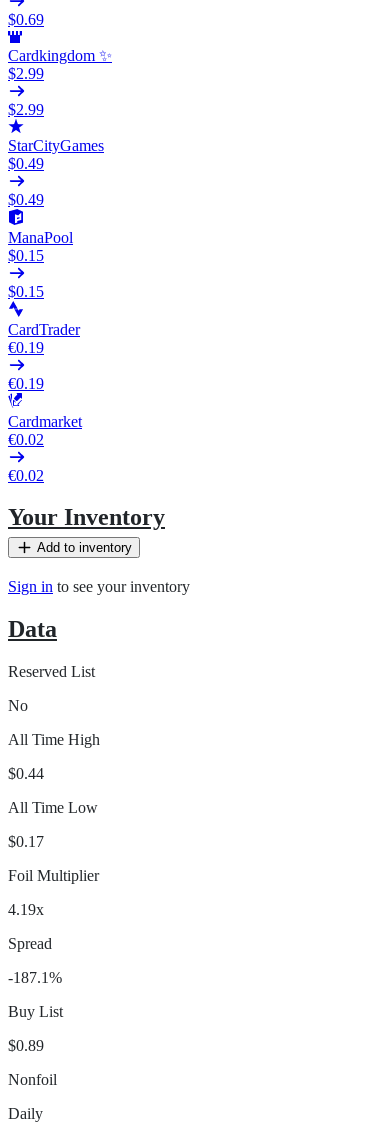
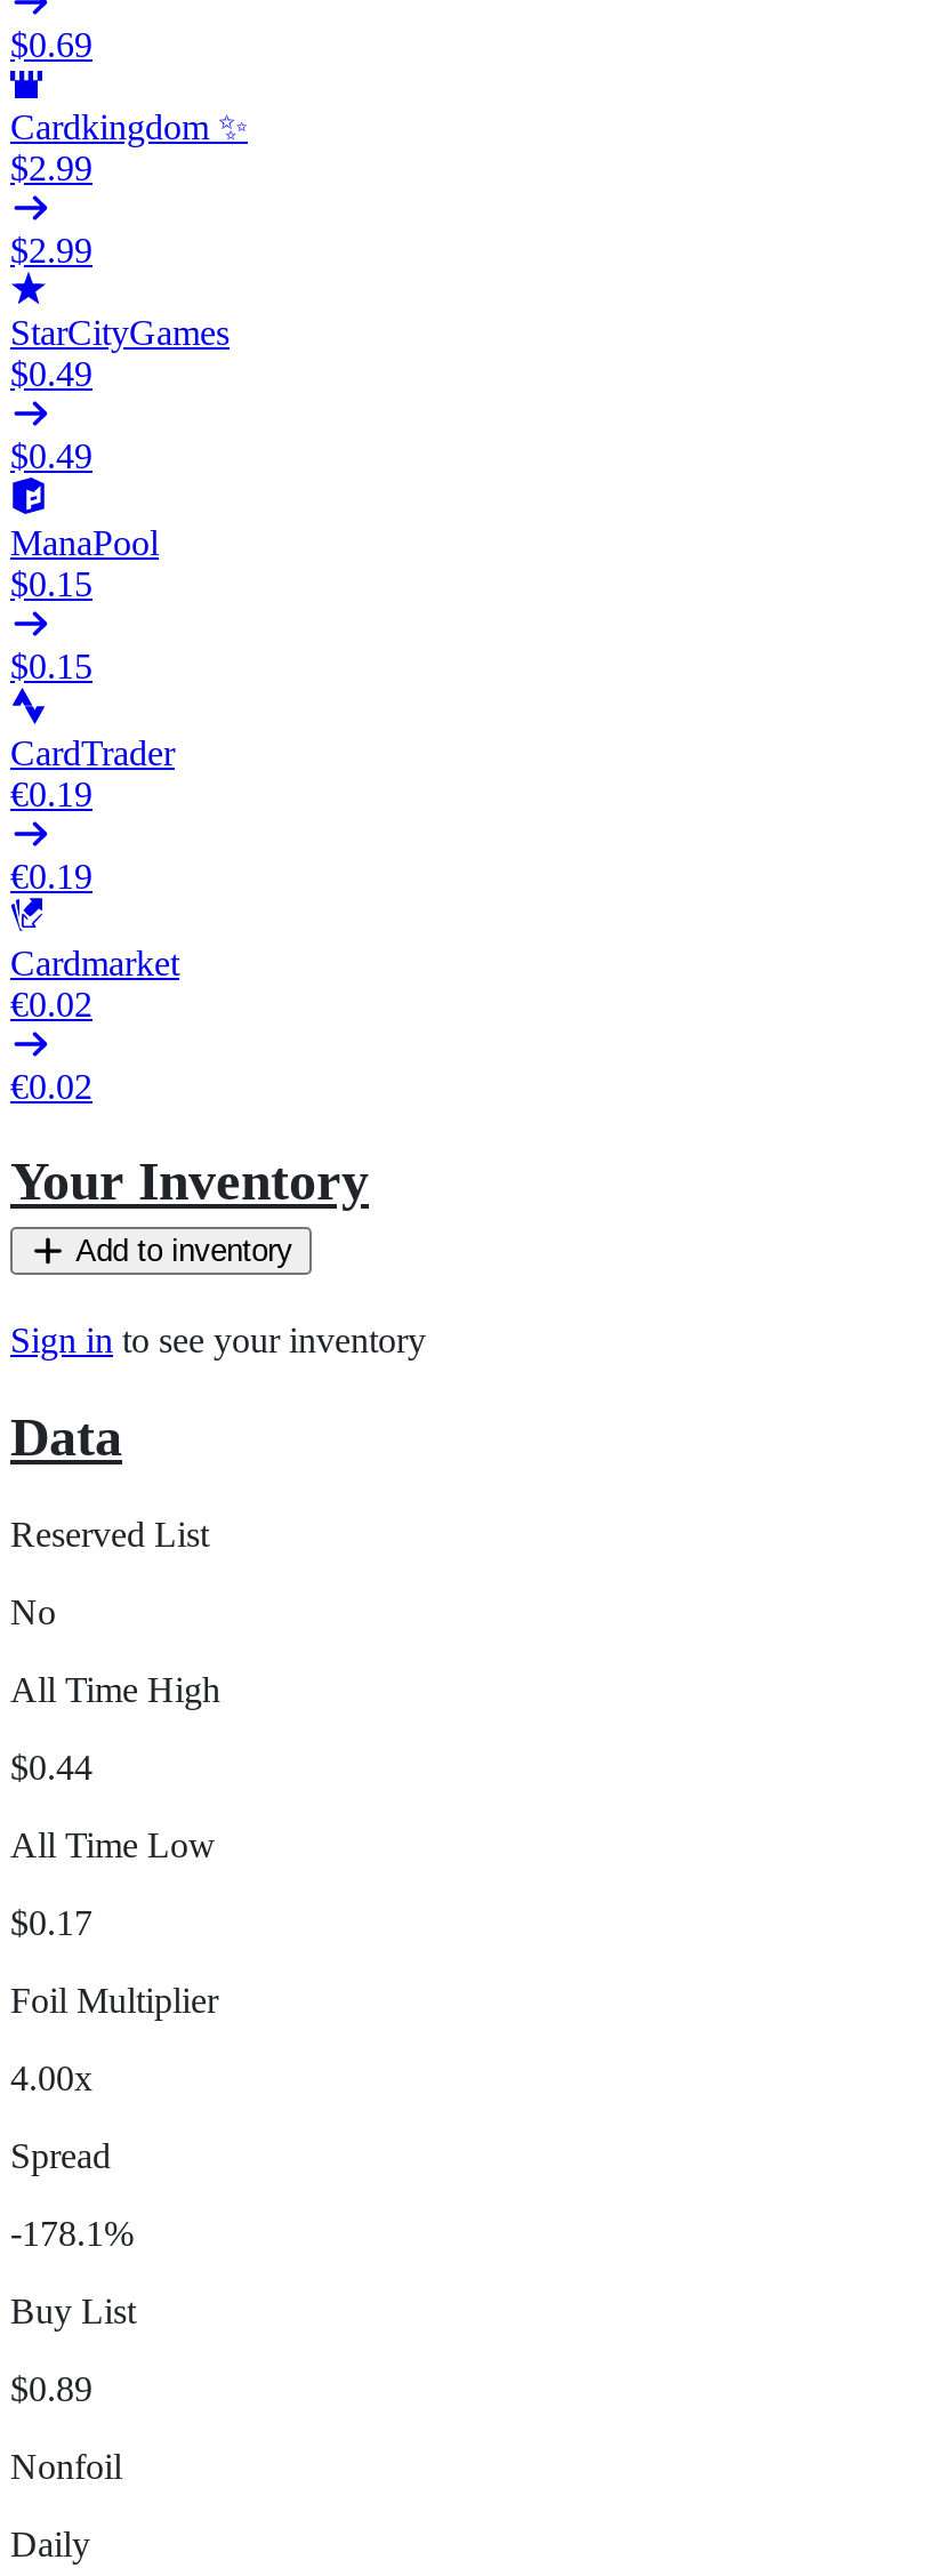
[8,901,44,918] 4.19x -> [10,2059,92,2098] 4.00x
[8,969,62,986] -187.1% -> [10,2214,134,2253] -178.1%

